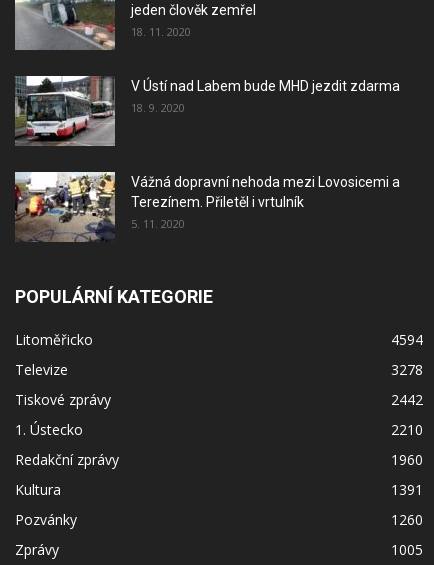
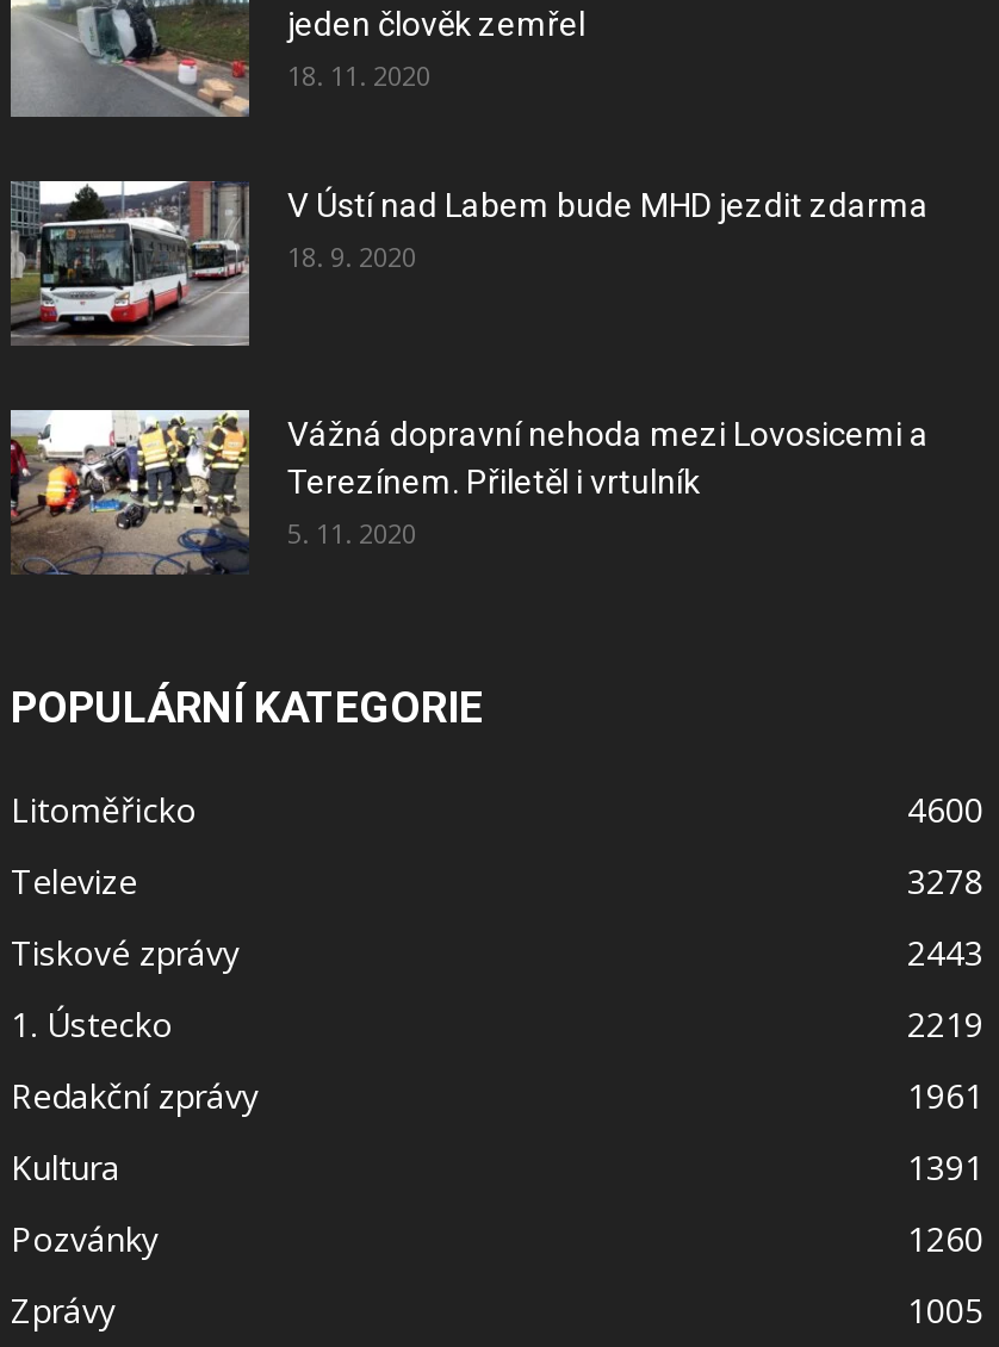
[391,330,423,349] 4594 -> [907,788,984,833] 4600
[391,390,423,409] 2442 -> [907,931,984,976] 2443
[391,420,423,439] 2210 -> [907,1003,984,1048] 2219
[391,450,423,469] 1960 -> [907,1074,984,1119] 1961

